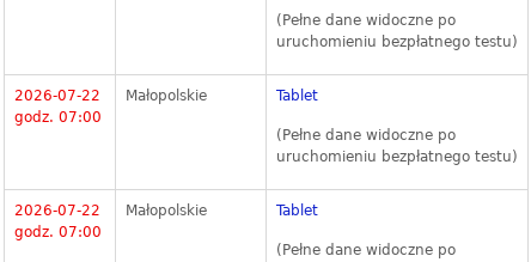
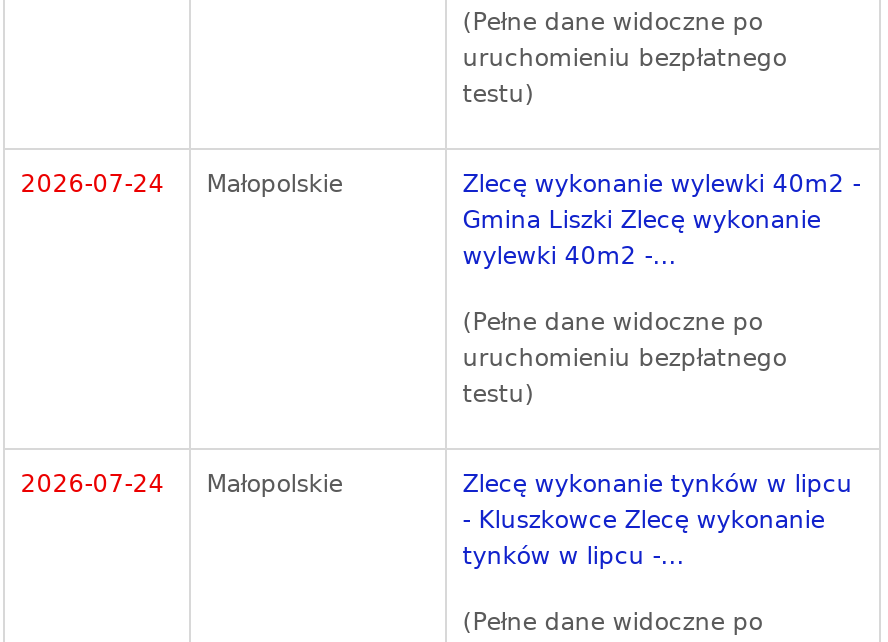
[14,88,101,126] 2026-07-22 | godz. 07:00 -> [21,170,165,198] 2026-07-24
[276,88,318,104] Tablet -> [463,170,861,270] Zlecę wykonanie wylewki 40m2 - | Gmina Liszki Zlecę wykonanie | wylewki 40m2 -...
[14,202,101,241] 2026-07-22 | godz. 07:00 -> [21,470,165,498] 2026-07-24
[276,202,318,219] Tablet -> [463,470,853,570] Zlecę wykonanie tynków w lipcu | - Kluszkowce Zlecę wykonanie | tynków w lipcu -...

